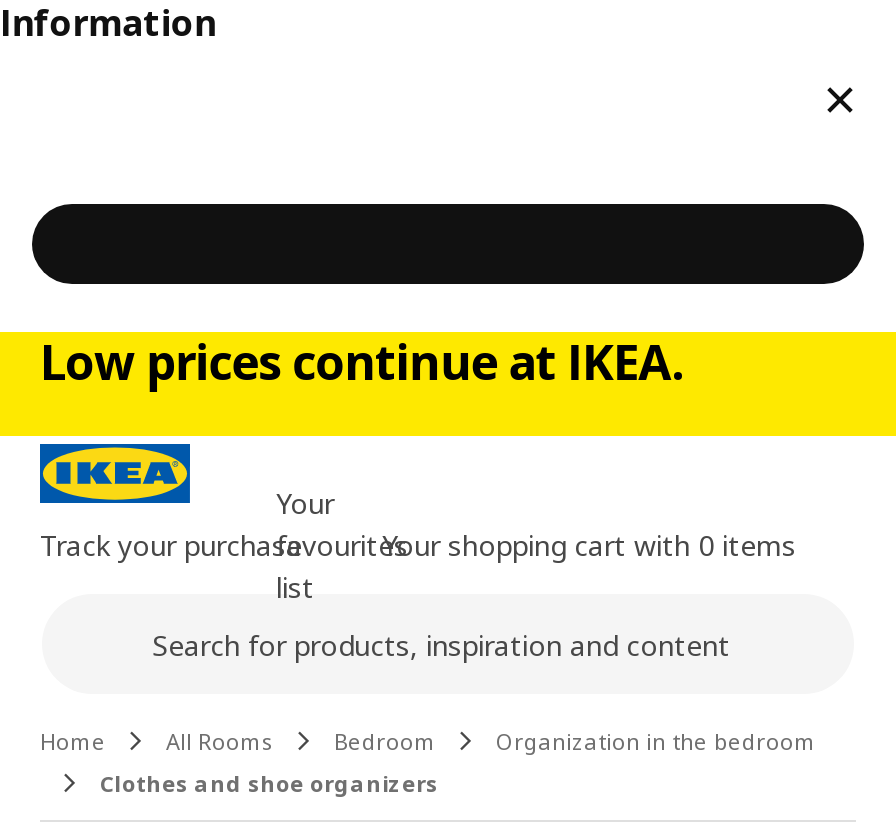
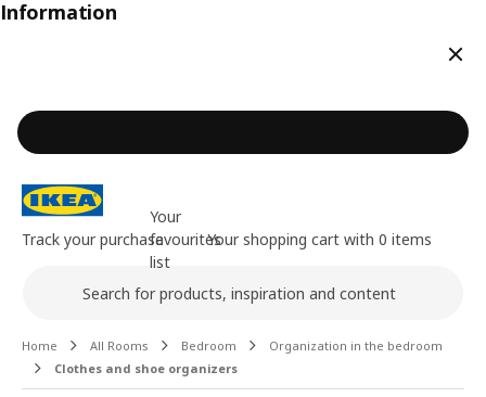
[40,328,682,394] Low prices continue at IKEA. -> none

